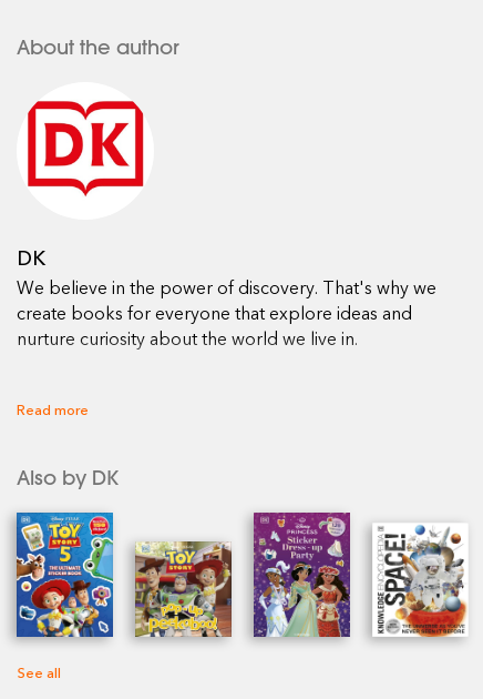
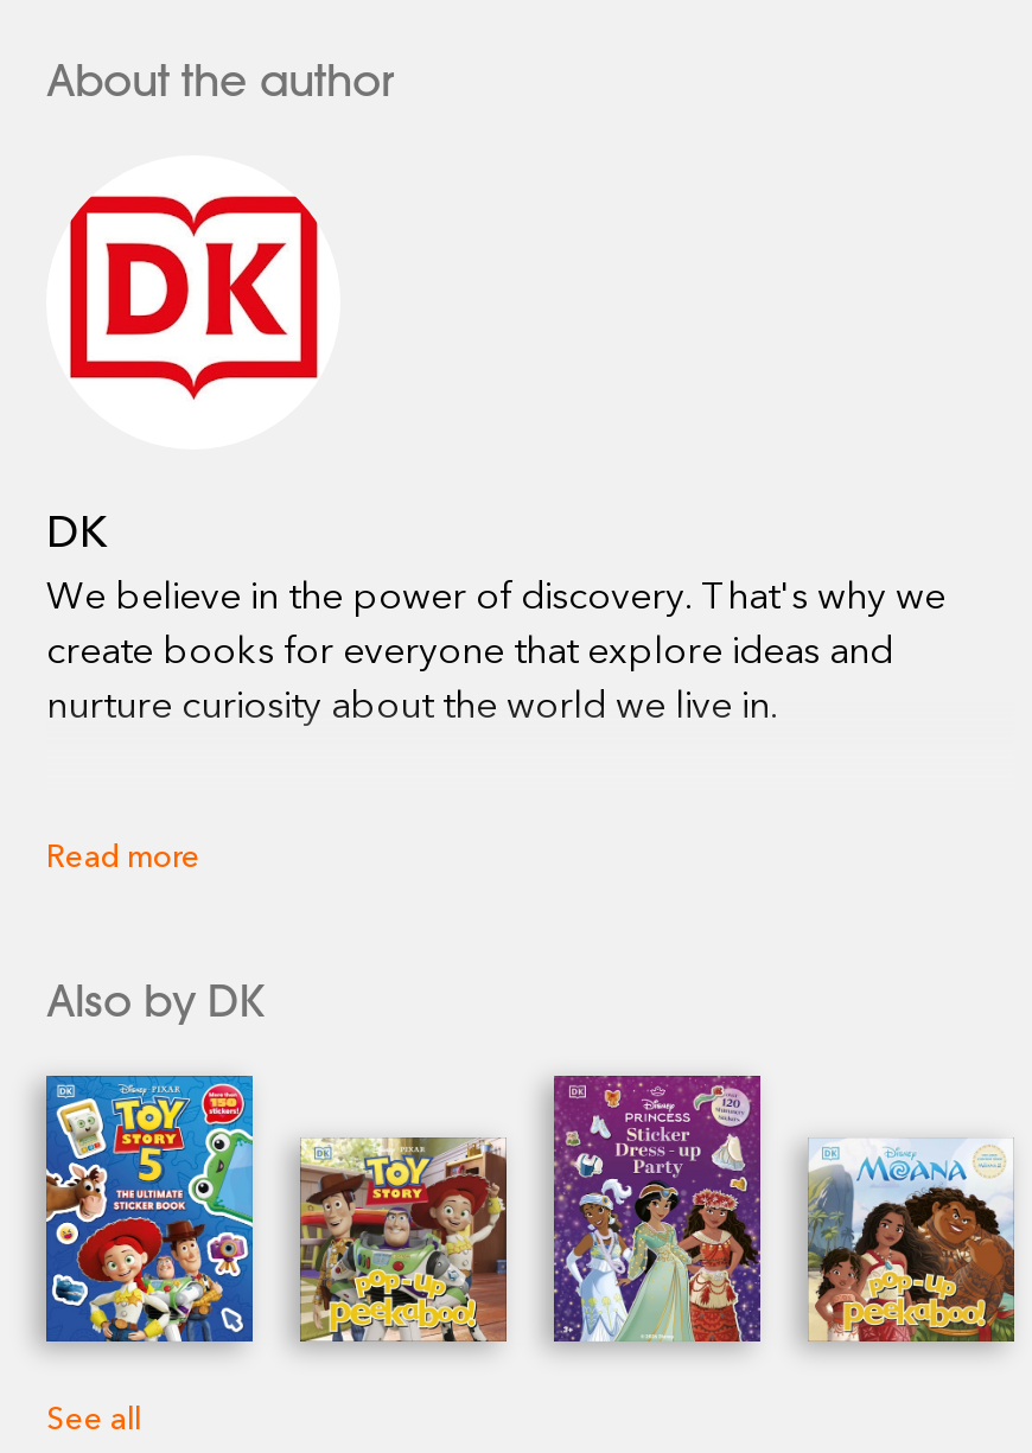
[367,525,469,638] [image] -> [798,1104,1017,1344] [image]

